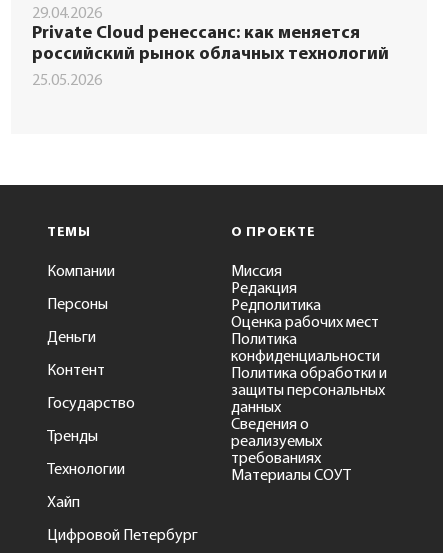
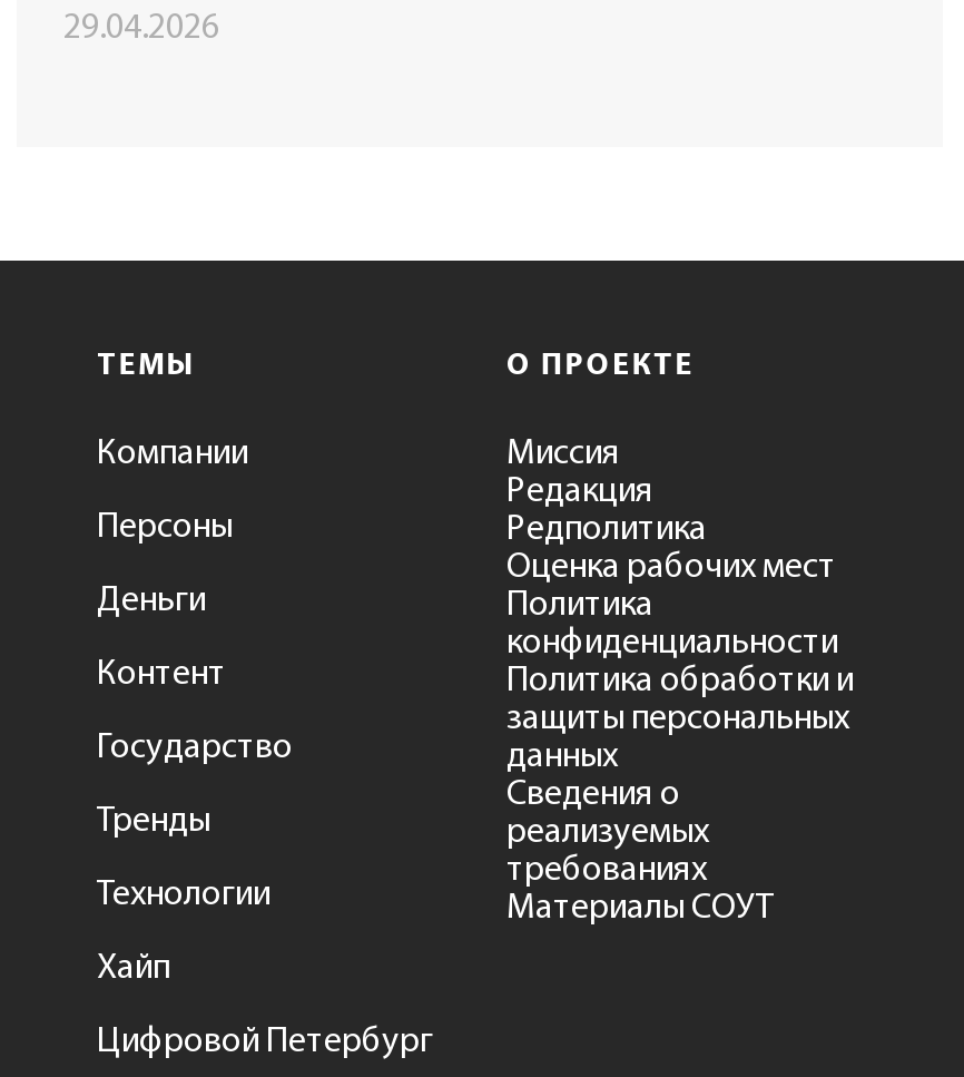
[32,24,389,89] Private Cloud ренессанс: как меняется | российский рынок облачных технологий | 25.05.2026 -> none

